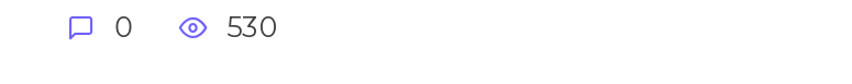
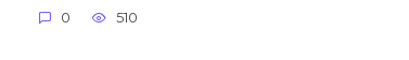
[226,12,279,45] 530 -> [116,10,138,26] 510

